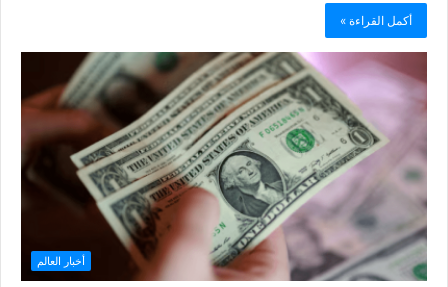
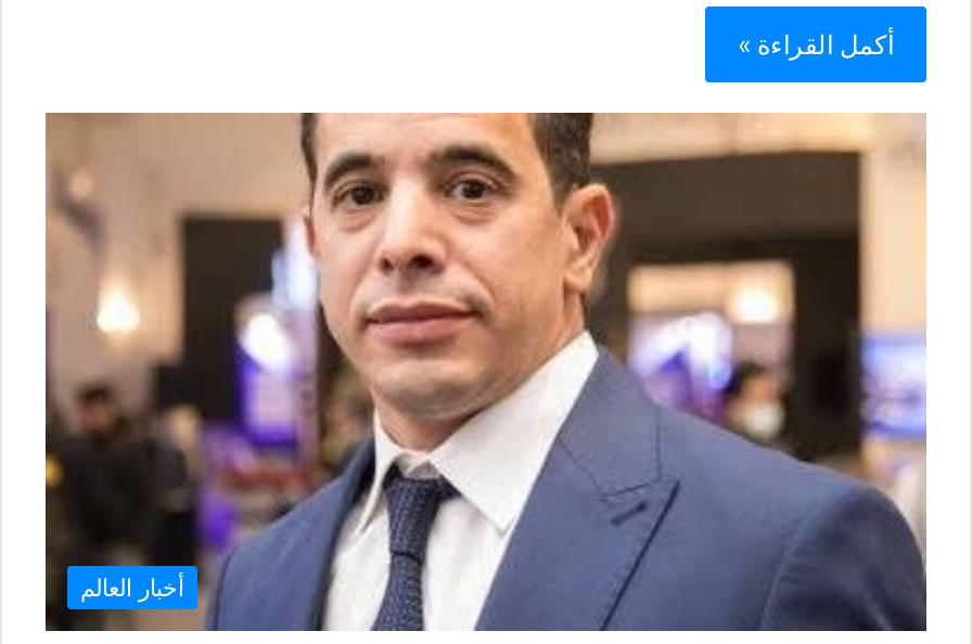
[21,51,427,282] [image] -> [43,111,926,633] [image]

